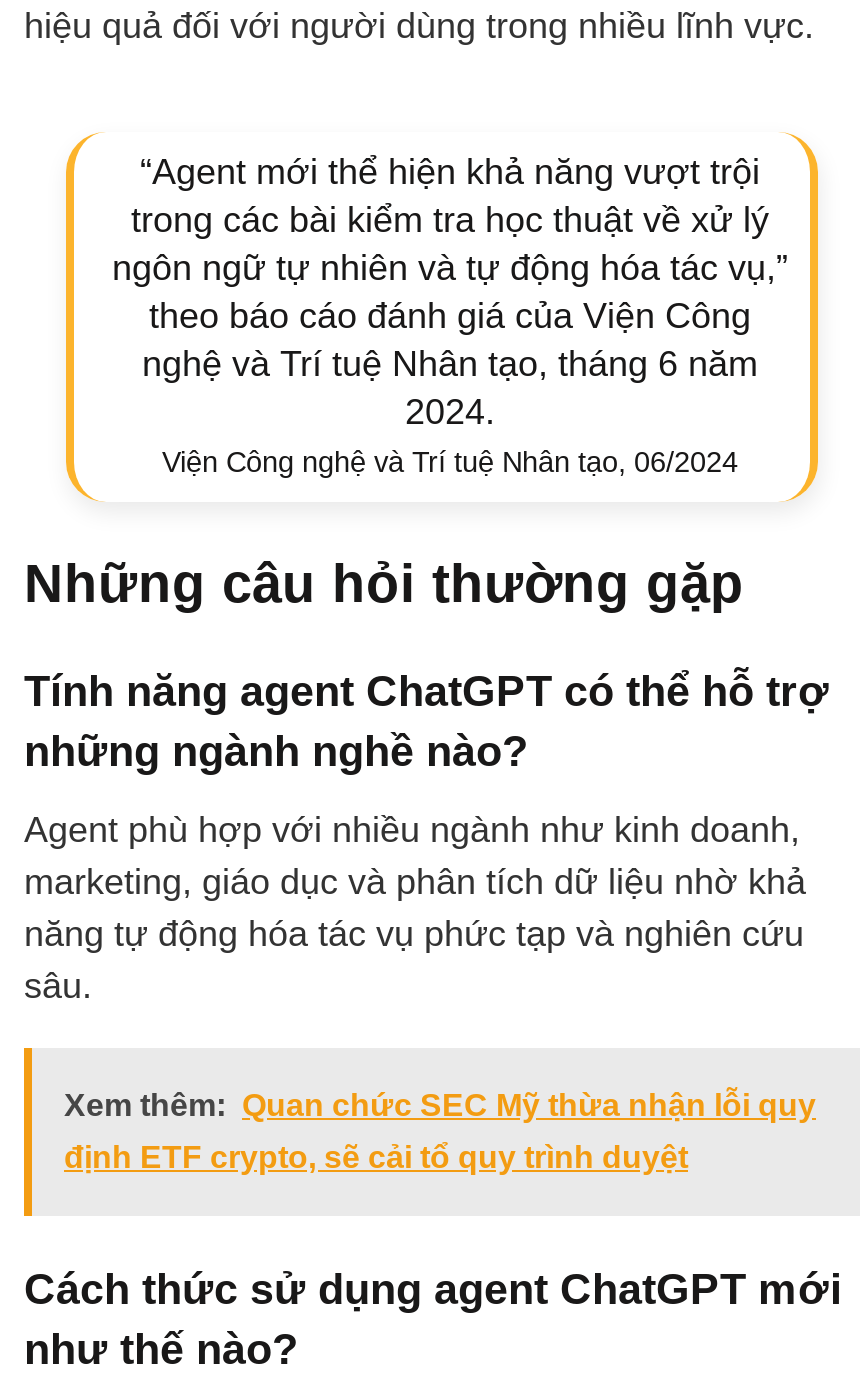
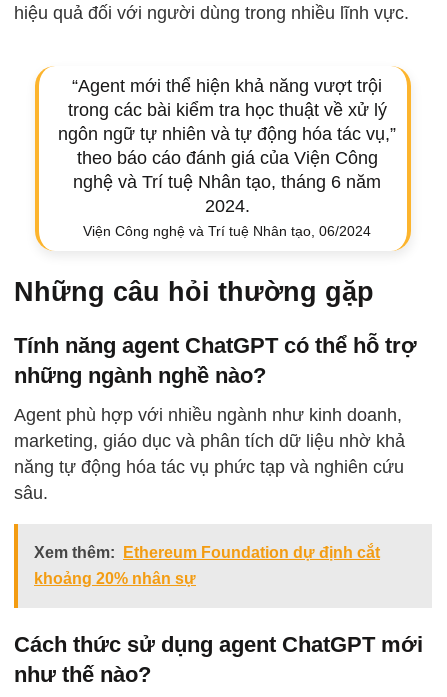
[64,1089,816,1123] Xem thêm: Quan chức SEC Mỹ thừa nhận lỗi quy -> [34,544,380,561] Xem thêm: Ethereum Foundation dự định cắt
[64,1141,688,1175] định ETF crypto, sẽ cải tổ quy trình duyệt -> [34,570,196,587] khoảng 20% nhân sự

